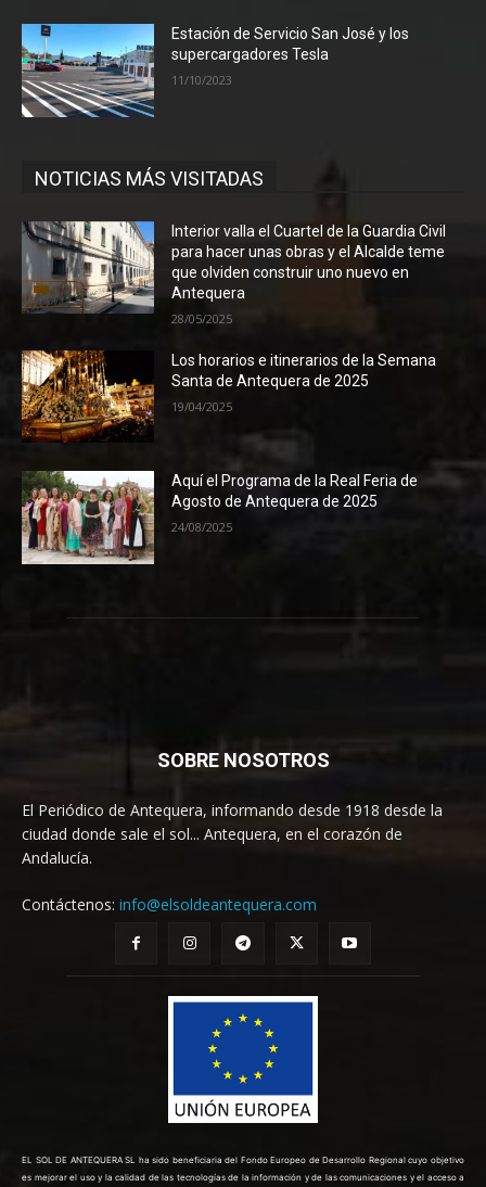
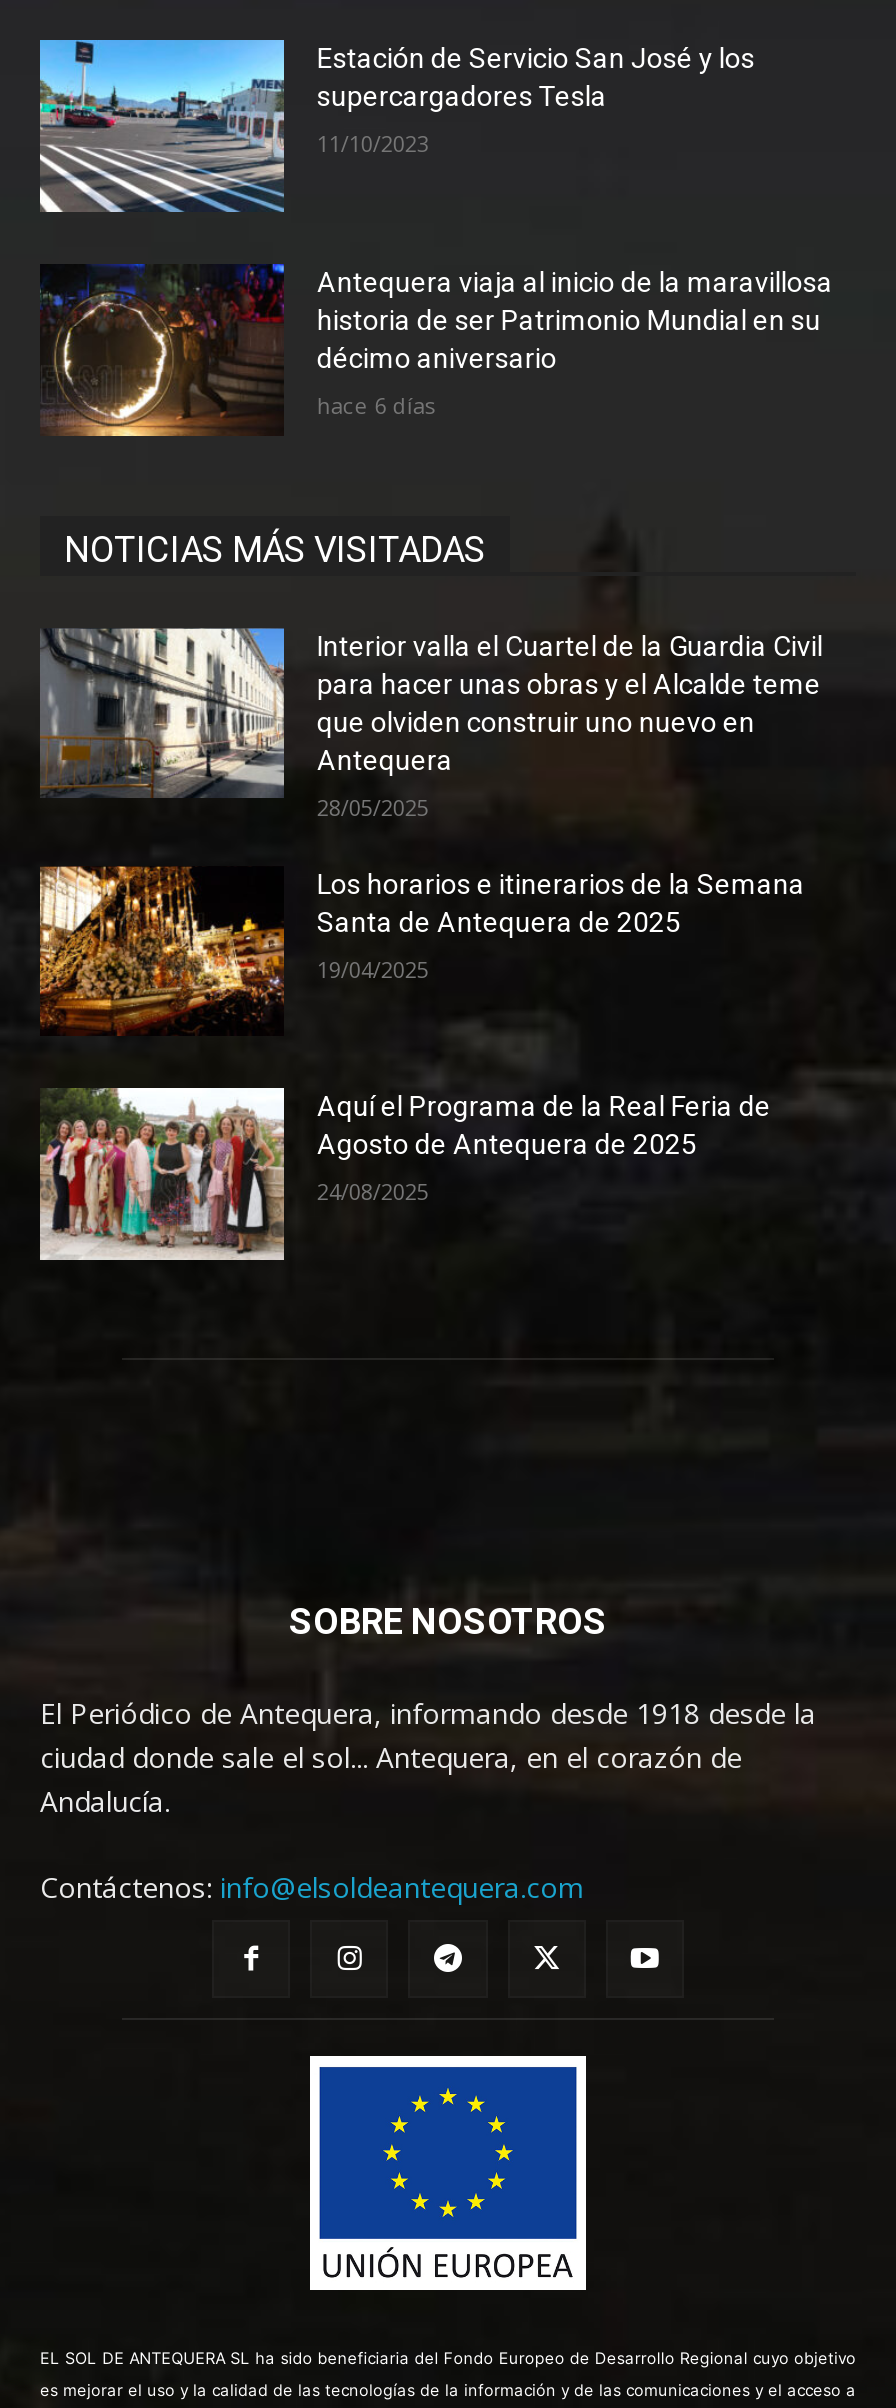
none -> [42,263,833,439] [image] | Antequera viaja al inicio de la maravillosa | historia de ser Patrimonio Mundial en su | décimo aniversario | hace 6 días

